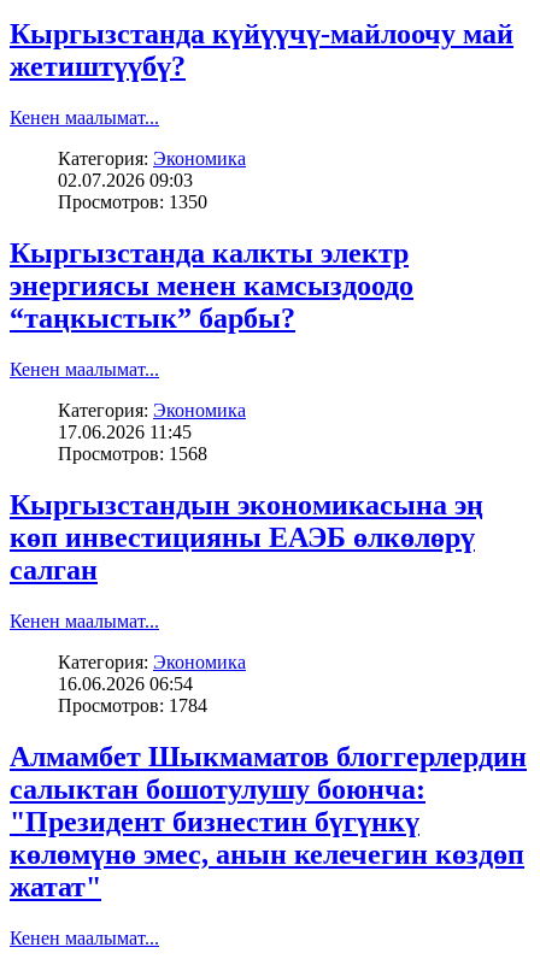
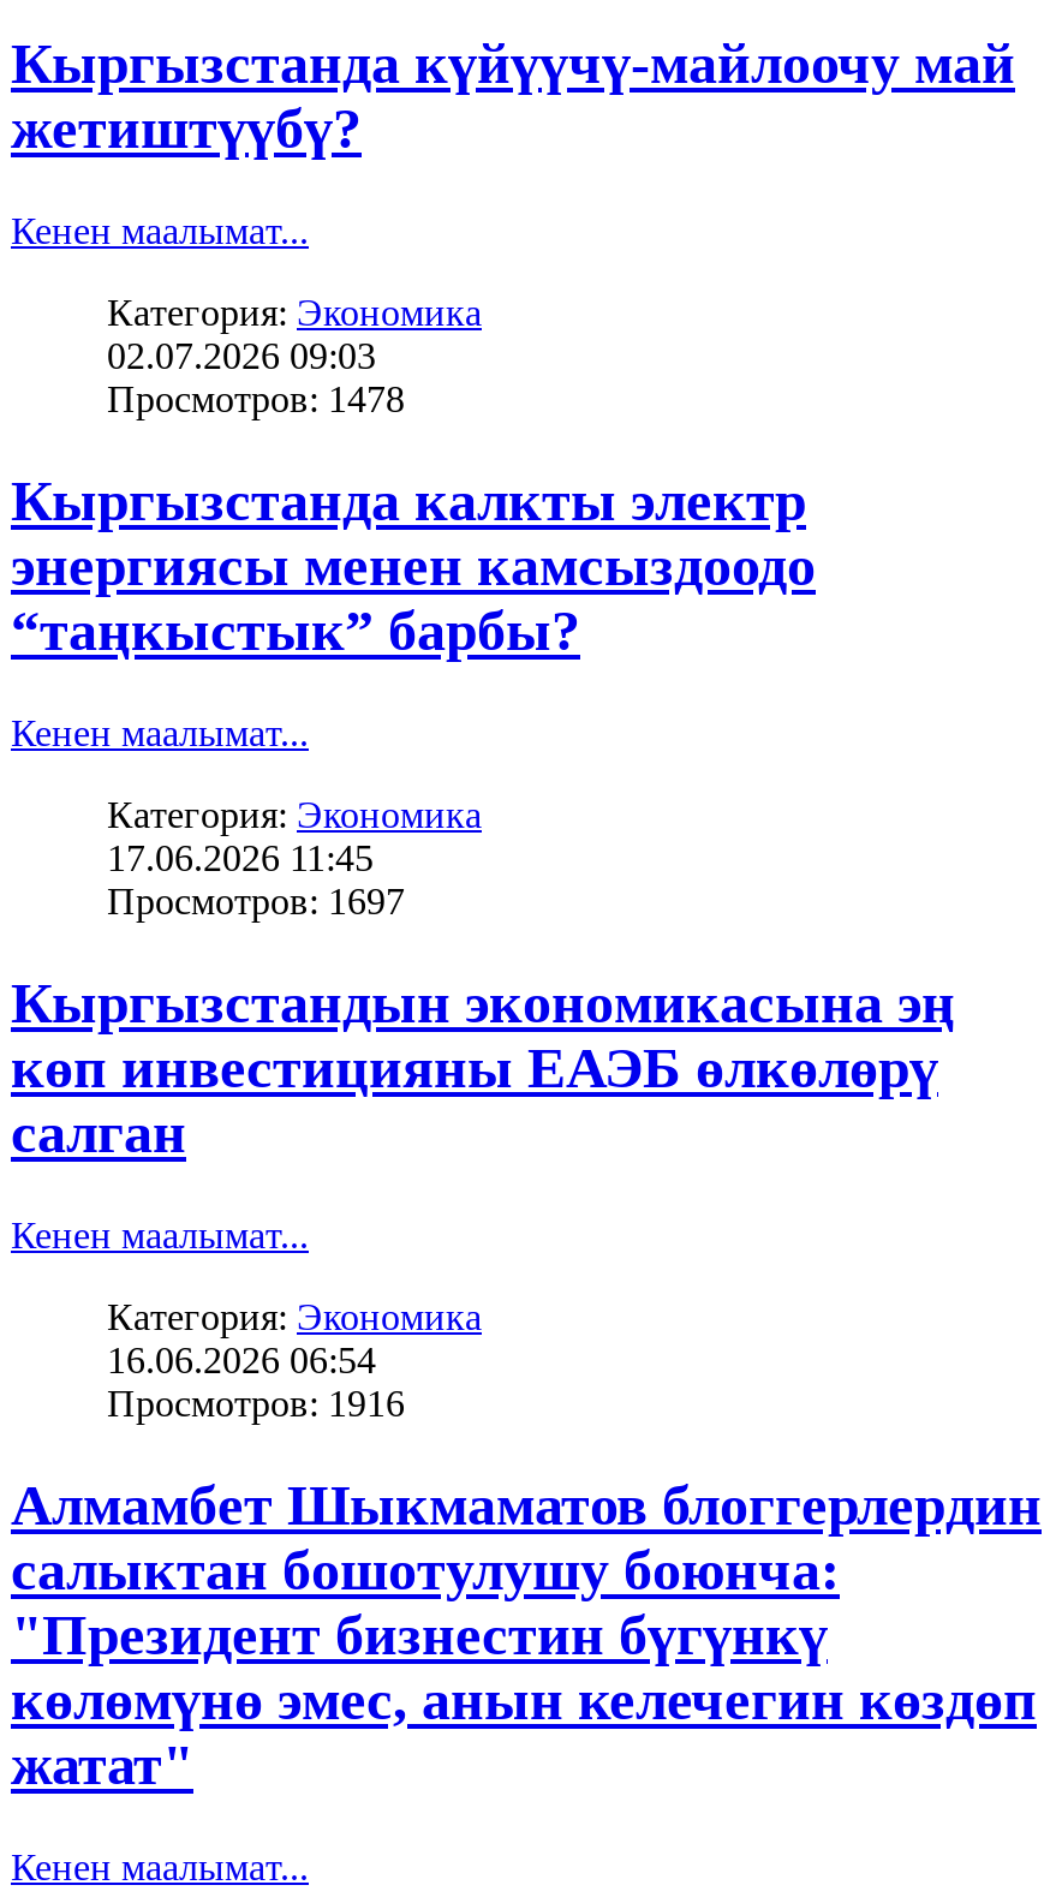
[58,192,207,212] Просмотров: 1350 -> [107,379,405,420] Просмотров: 1478
[58,443,207,464] Просмотров: 1568 -> [107,881,405,922] Просмотров: 1697
[58,695,207,716] Просмотров: 1784 -> [107,1383,405,1423] Просмотров: 1916

